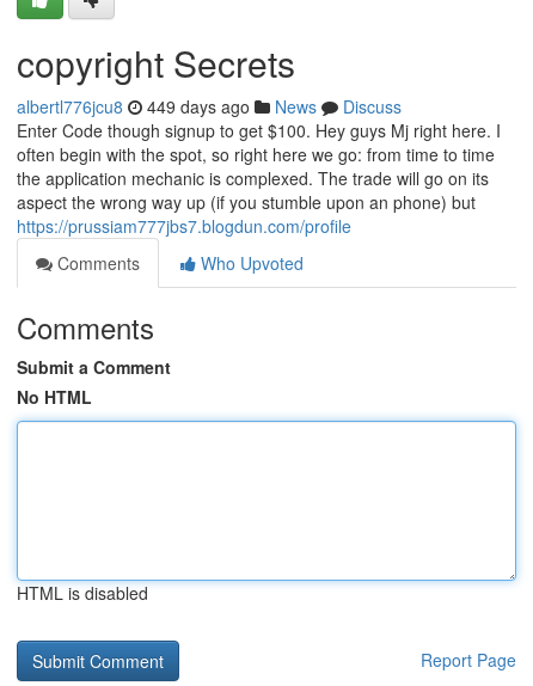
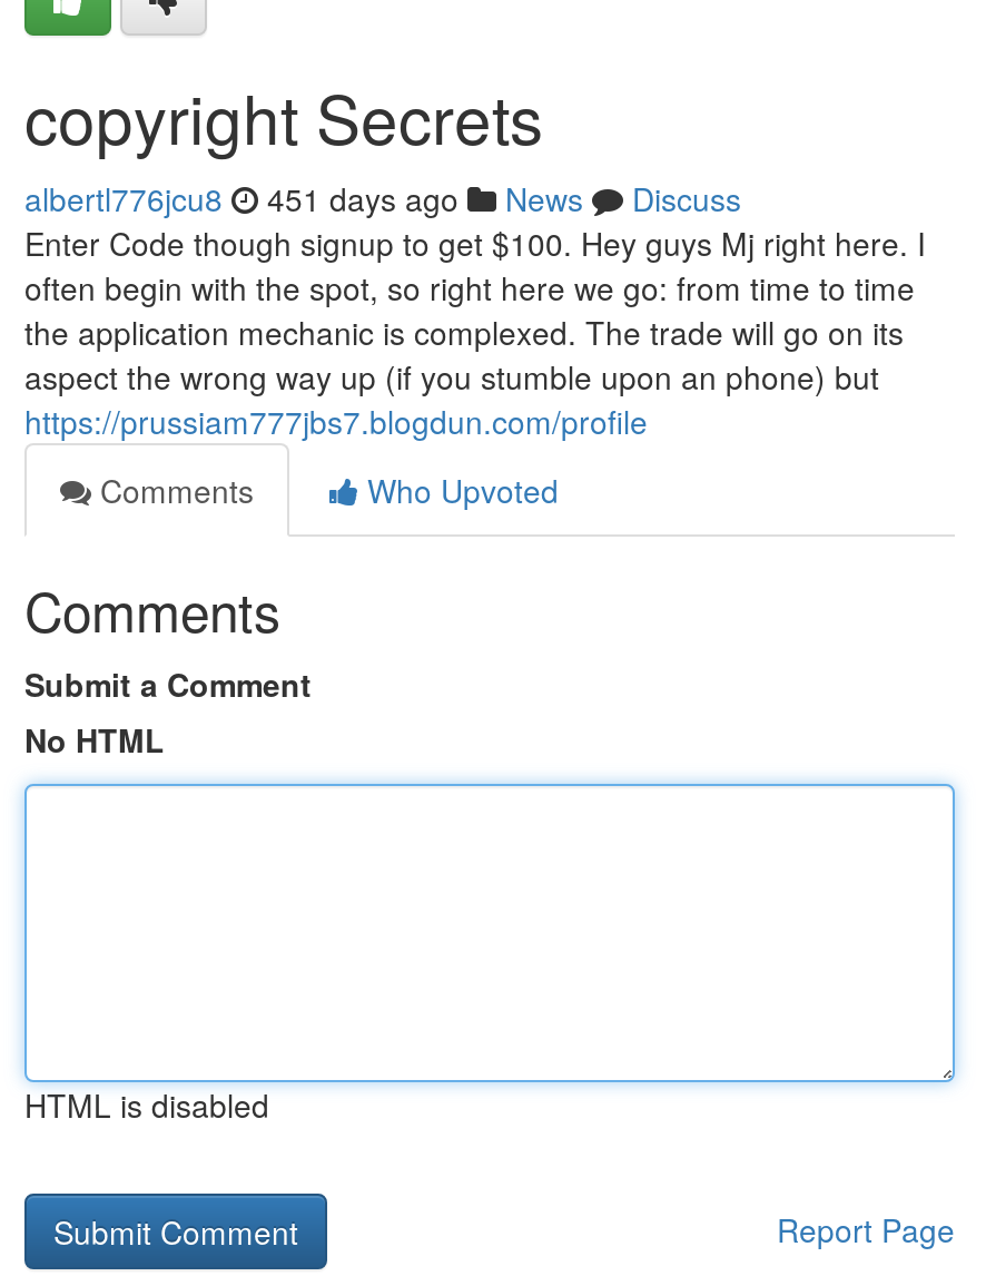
[17,94,402,118] albertl776jcu8 449 days ago News Discuss -> [24,176,741,220] albertl776jcu8 451 days ago News Discuss

